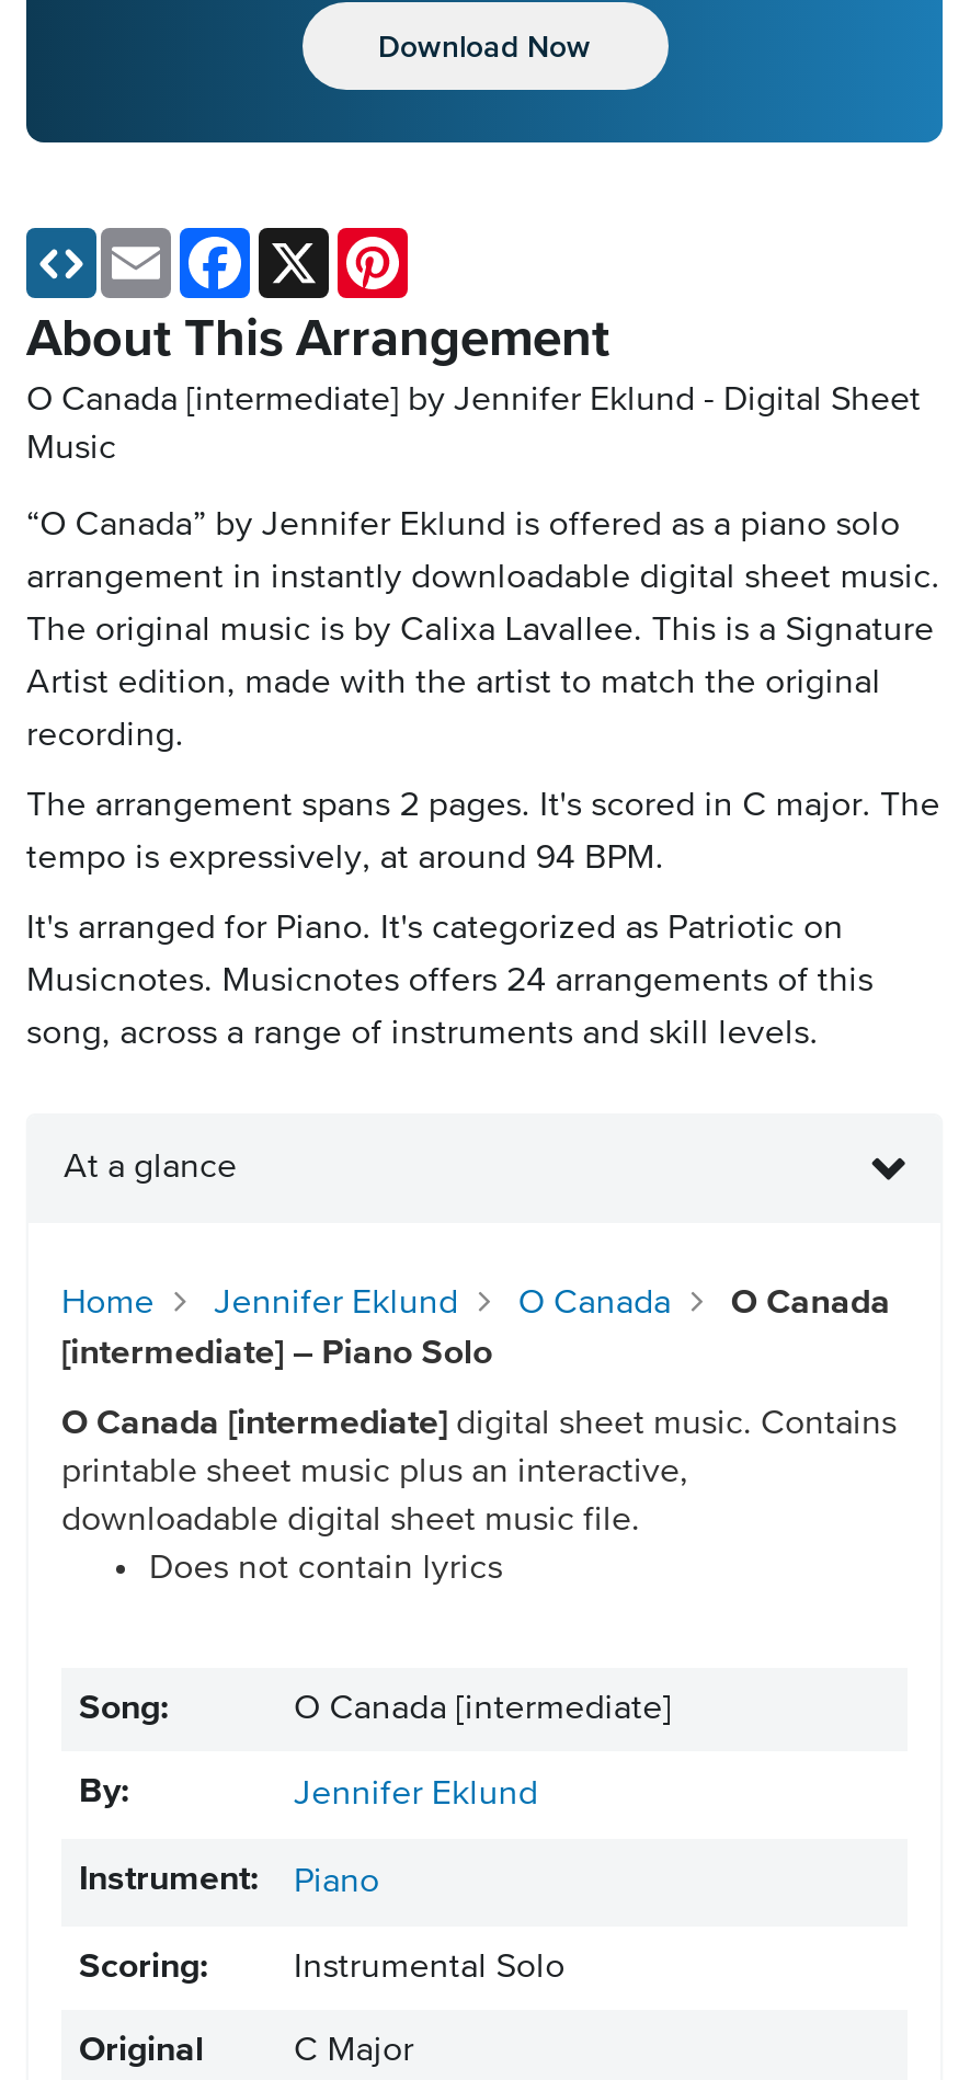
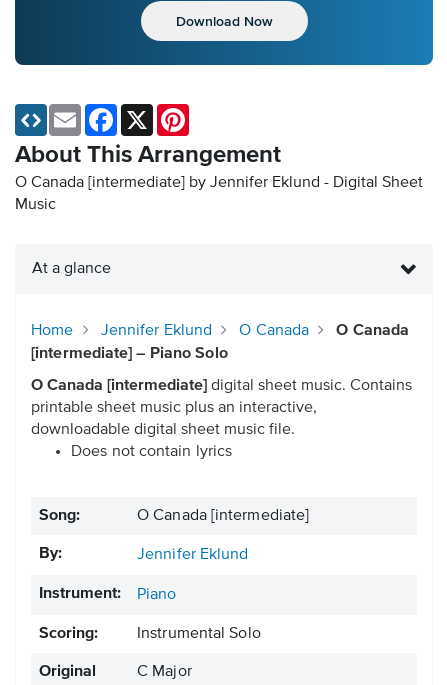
[26,509,940,1053] “O Canada” by Jennifer Eklund is offered as a piano solo | arrangement in instantly downloadable digital sheet music. | The original music is by Calixa Lavallee. This is a Signature | Artist edition, made with the artist to match the original | recording. | The arrangement spans 2 pages. It's scored in C major. The | tempo is expressively, at around 94 BPM. | It's arranged for Piano. It's categorized as Patriotic on | Musicnotes. Musicnotes offers 24 arrangements of this | song, across a range of instruments and skill levels. -> none

